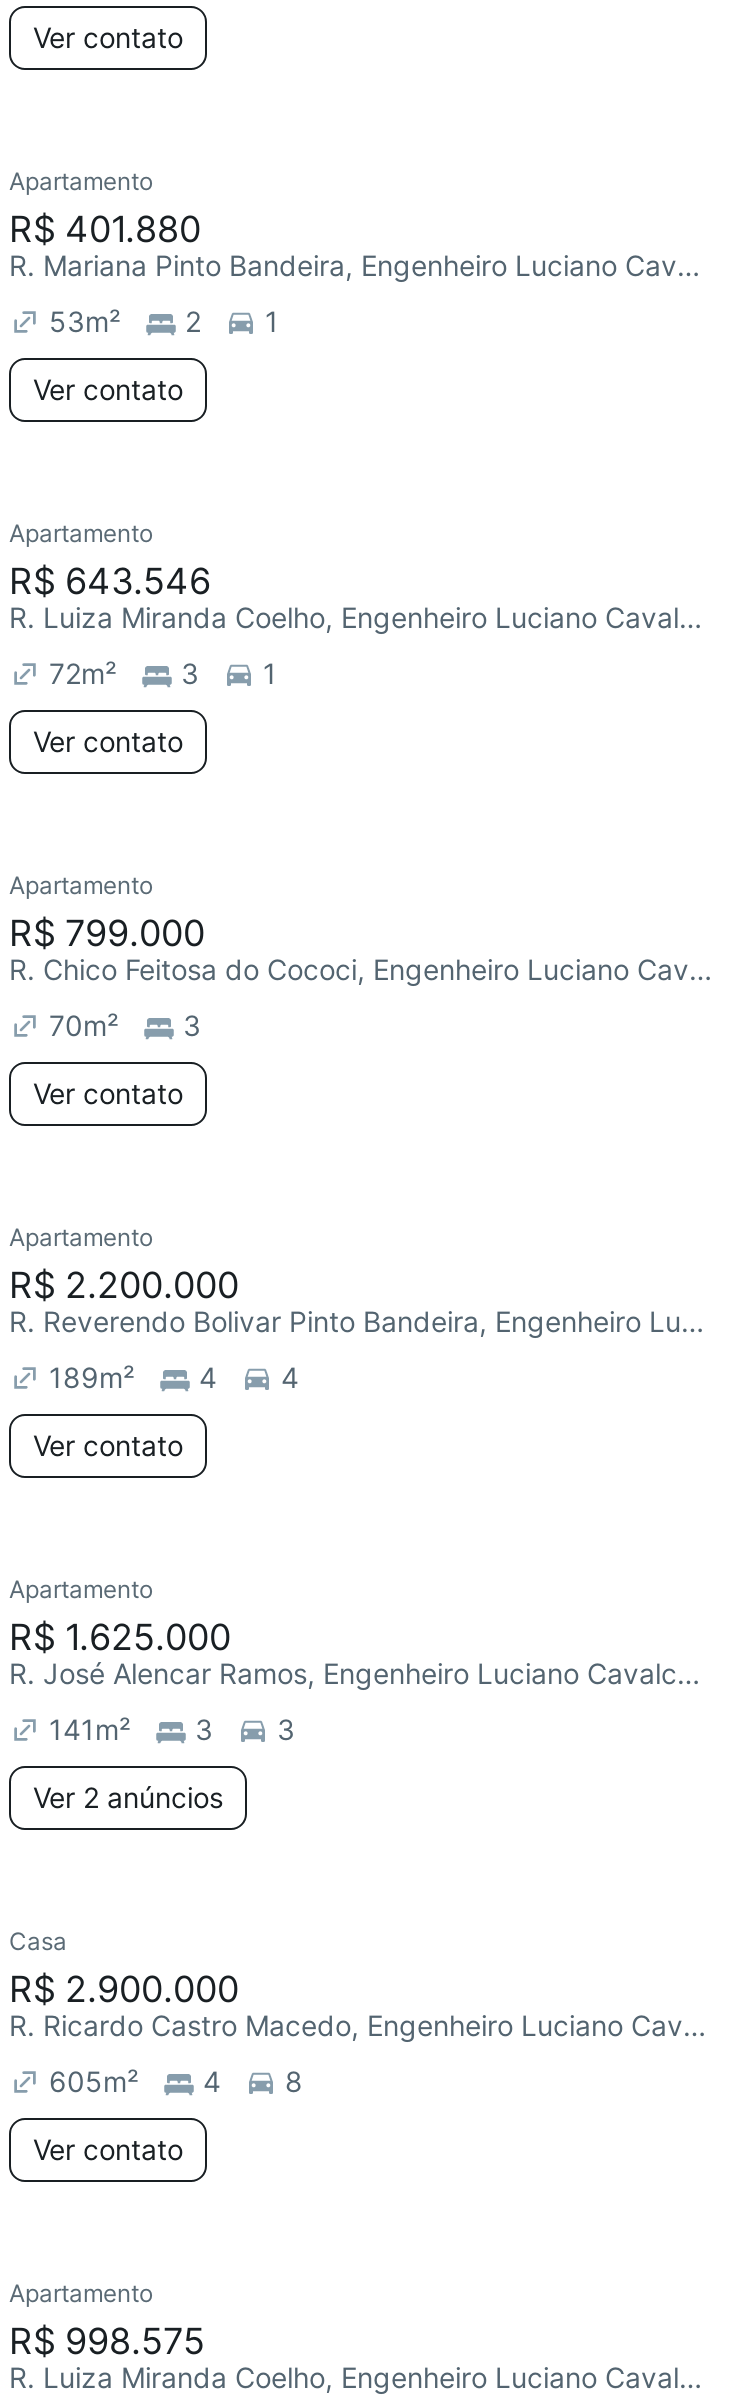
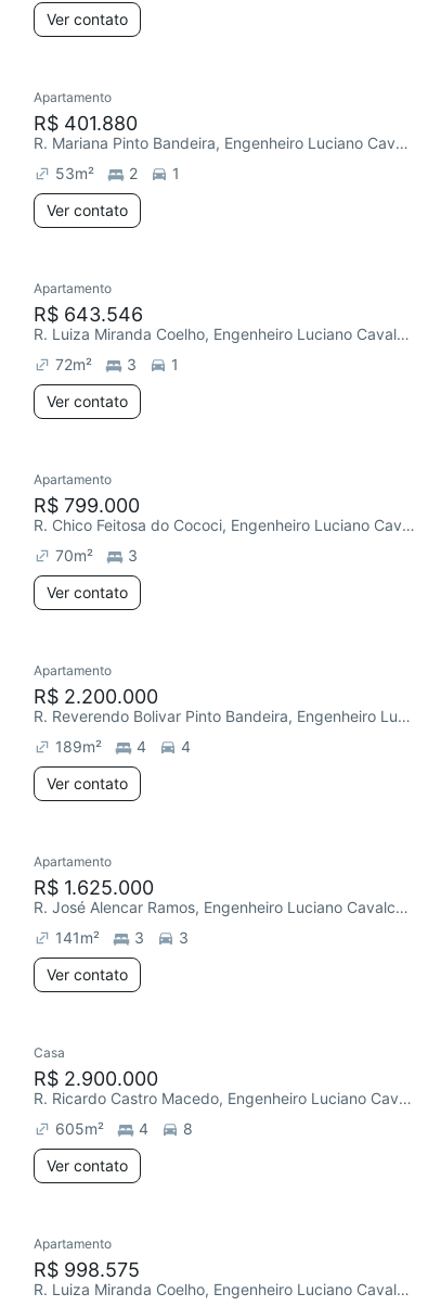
[33,1780,223,1814] Ver 2 anúncios -> [47,965,128,984] Ver contato

